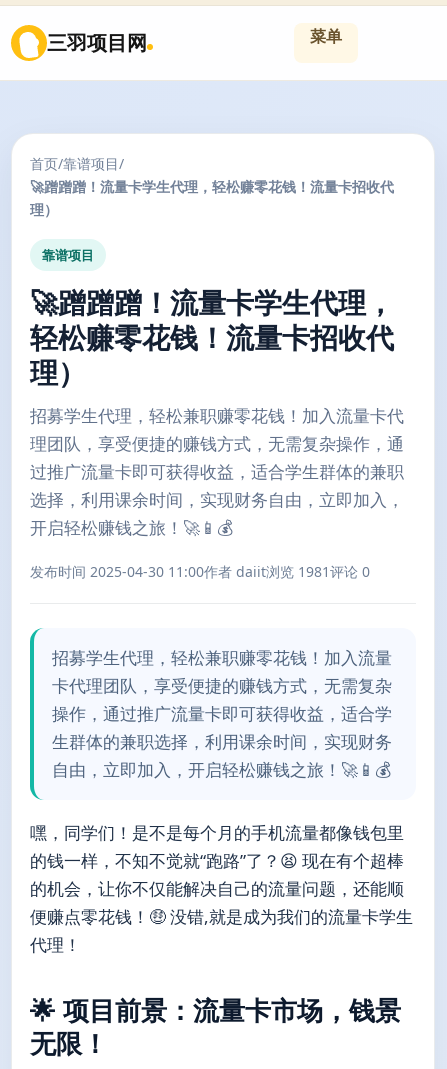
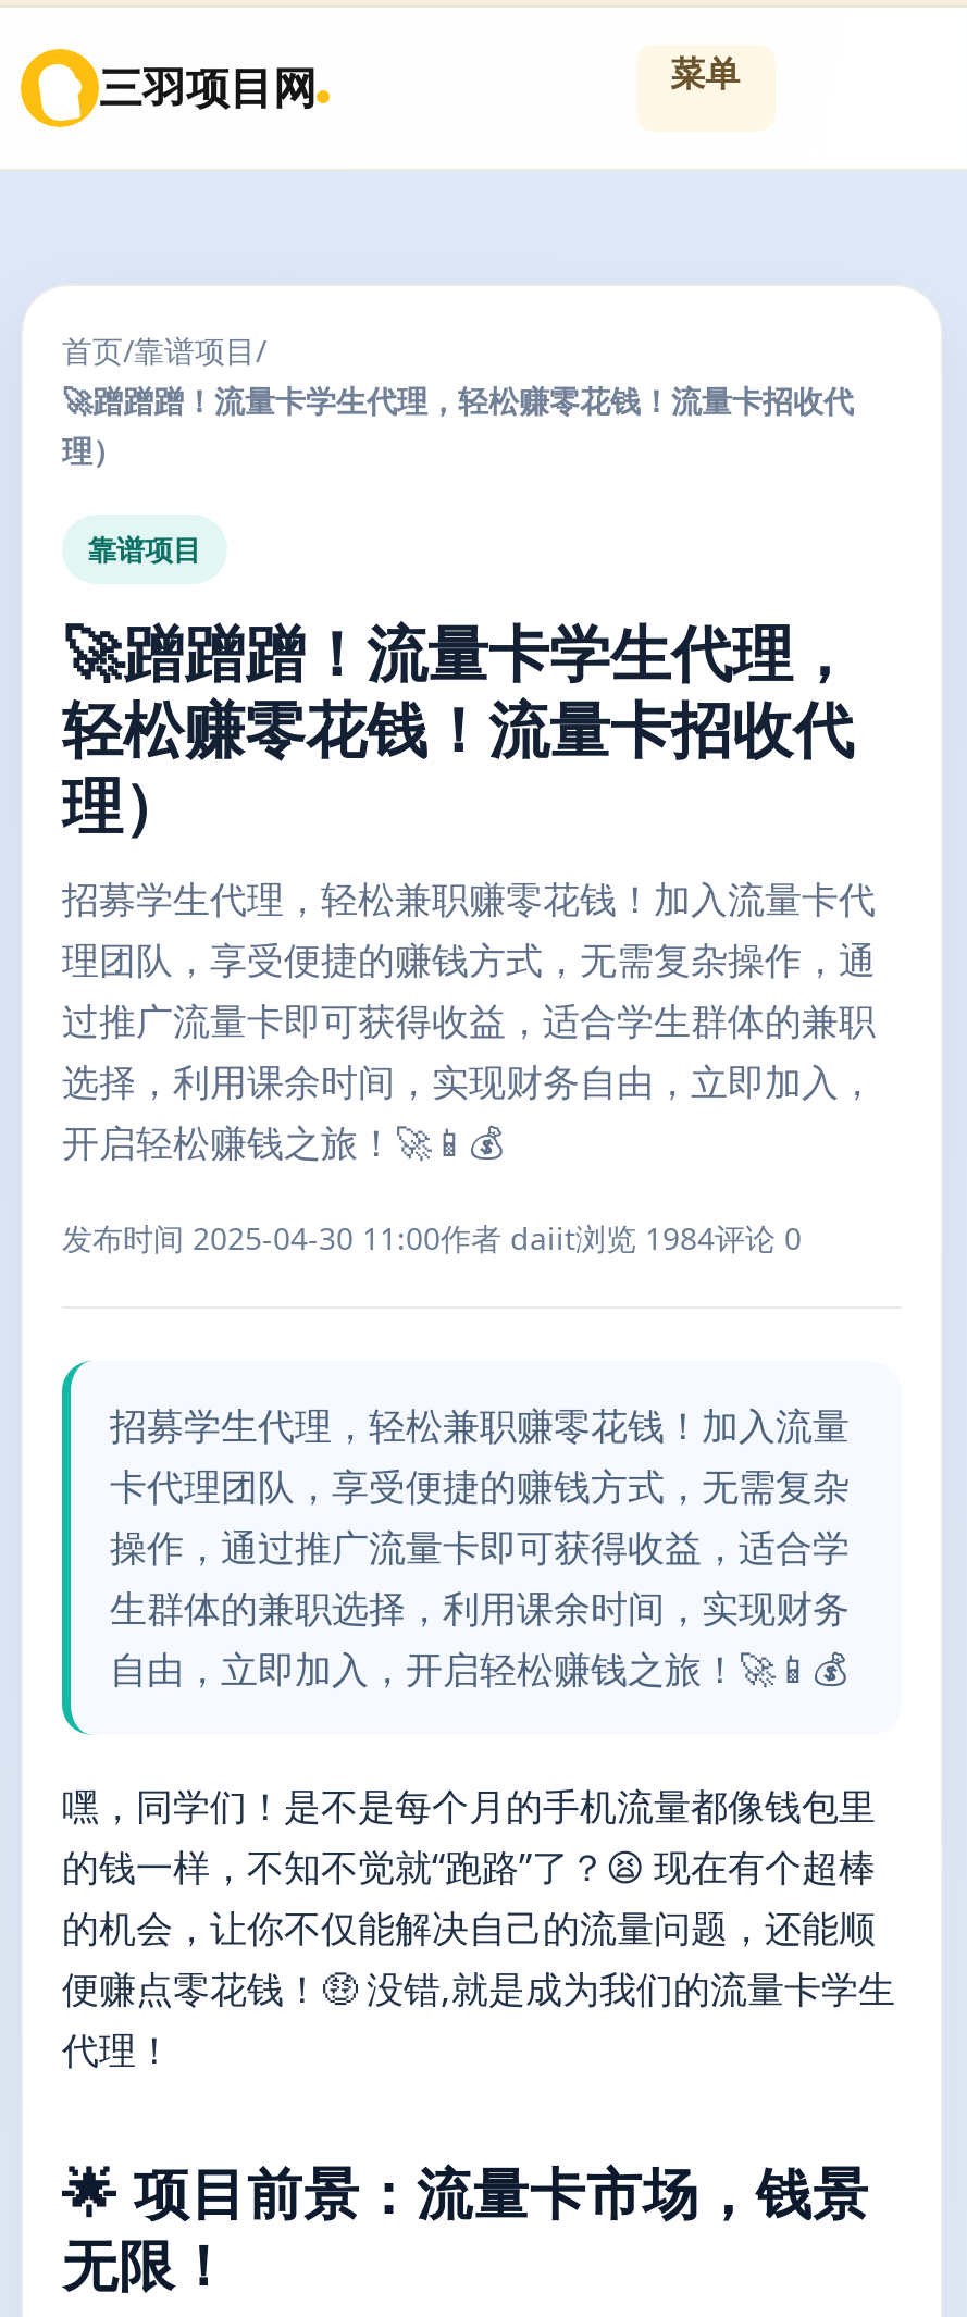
[30,562,370,581] 发布时间 2025-04-30 11:00作者 daiit浏览 1981评论 0 -> [62,1217,802,1259] 发布时间 2025-04-30 11:00作者 daiit浏览 1984评论 0

